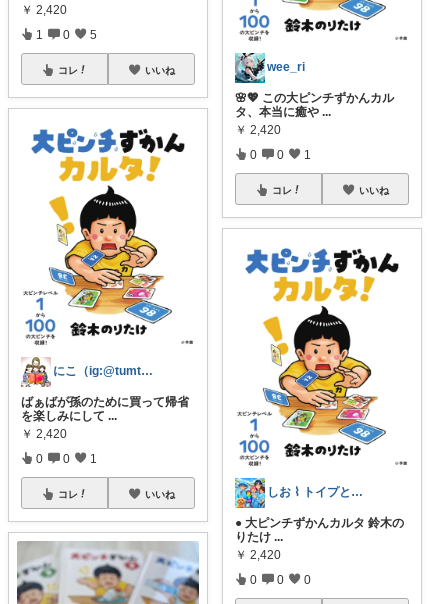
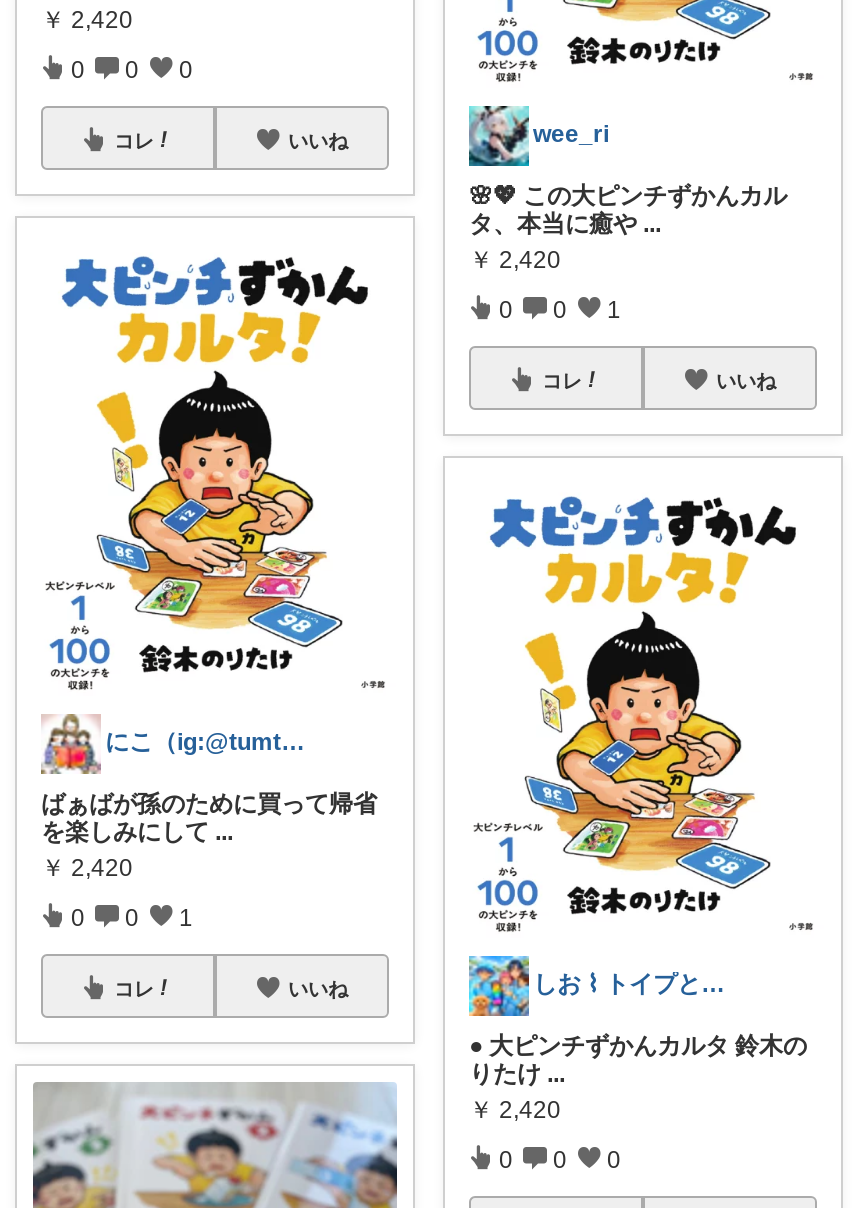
[36,28,43,40] 1 -> none
[90,28,97,40] 5 -> [125,56,193,80] 0 | 0

